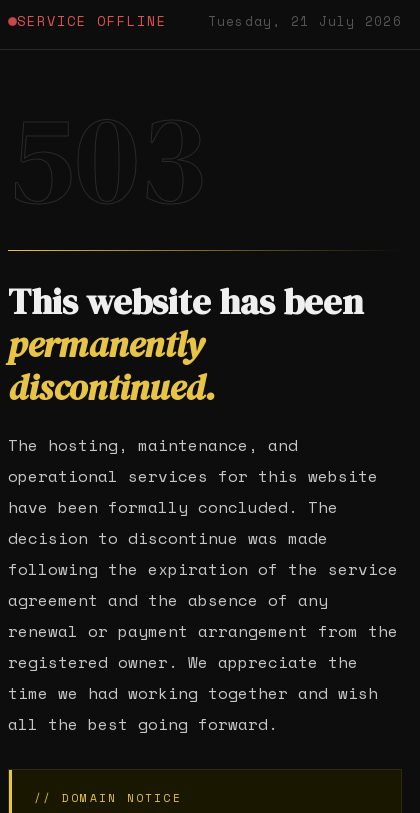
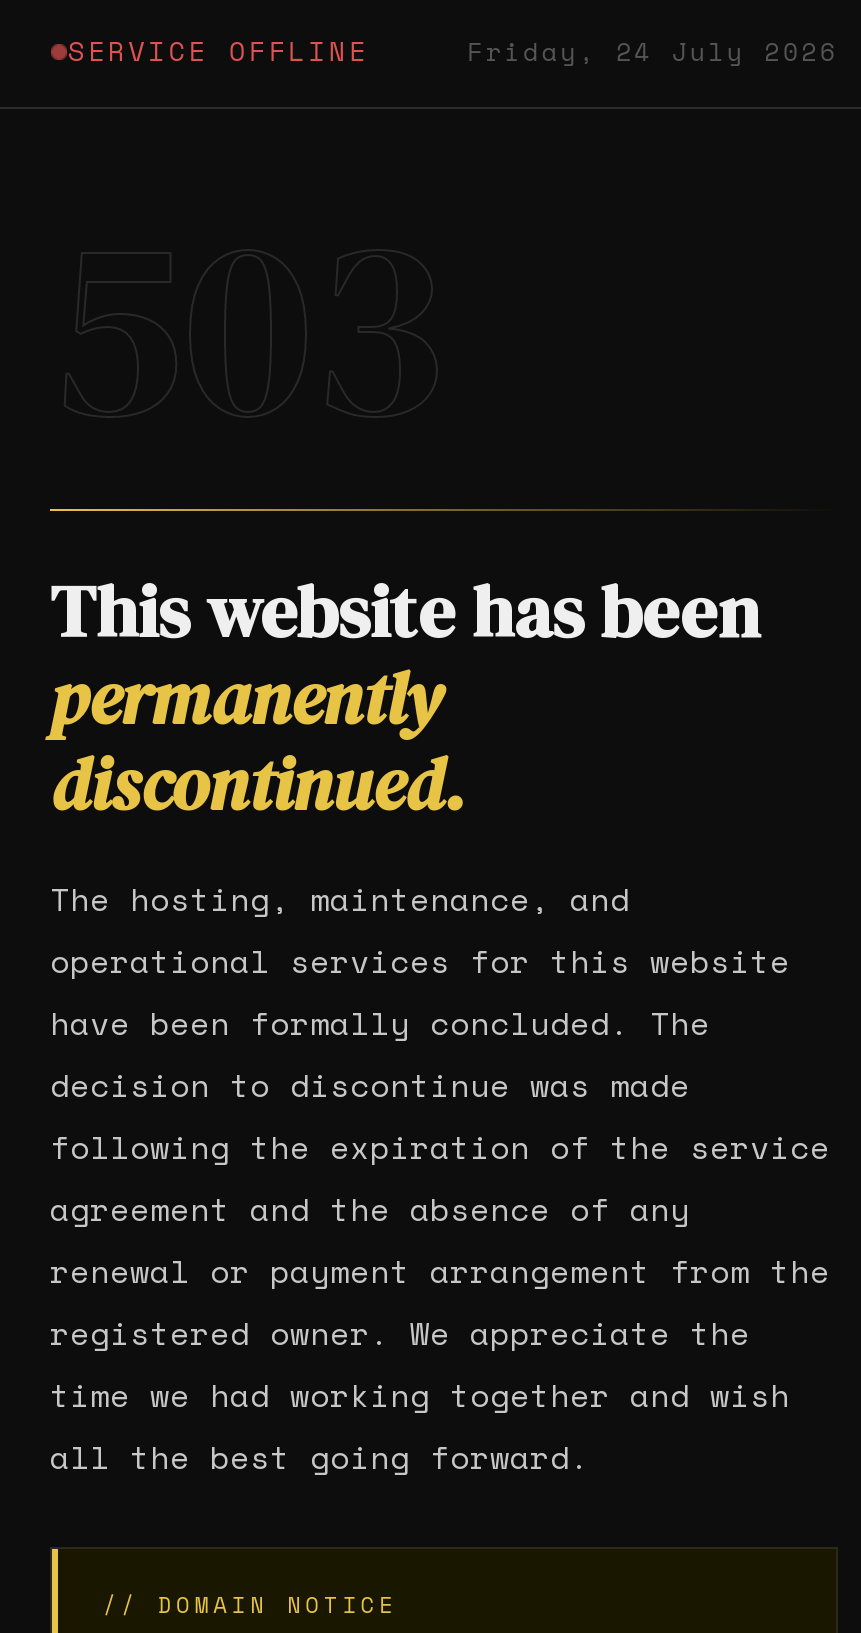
[207,11,402,30] Tuesday, 21 July 2026 -> [468,32,838,70] Friday, 24 July 2026

